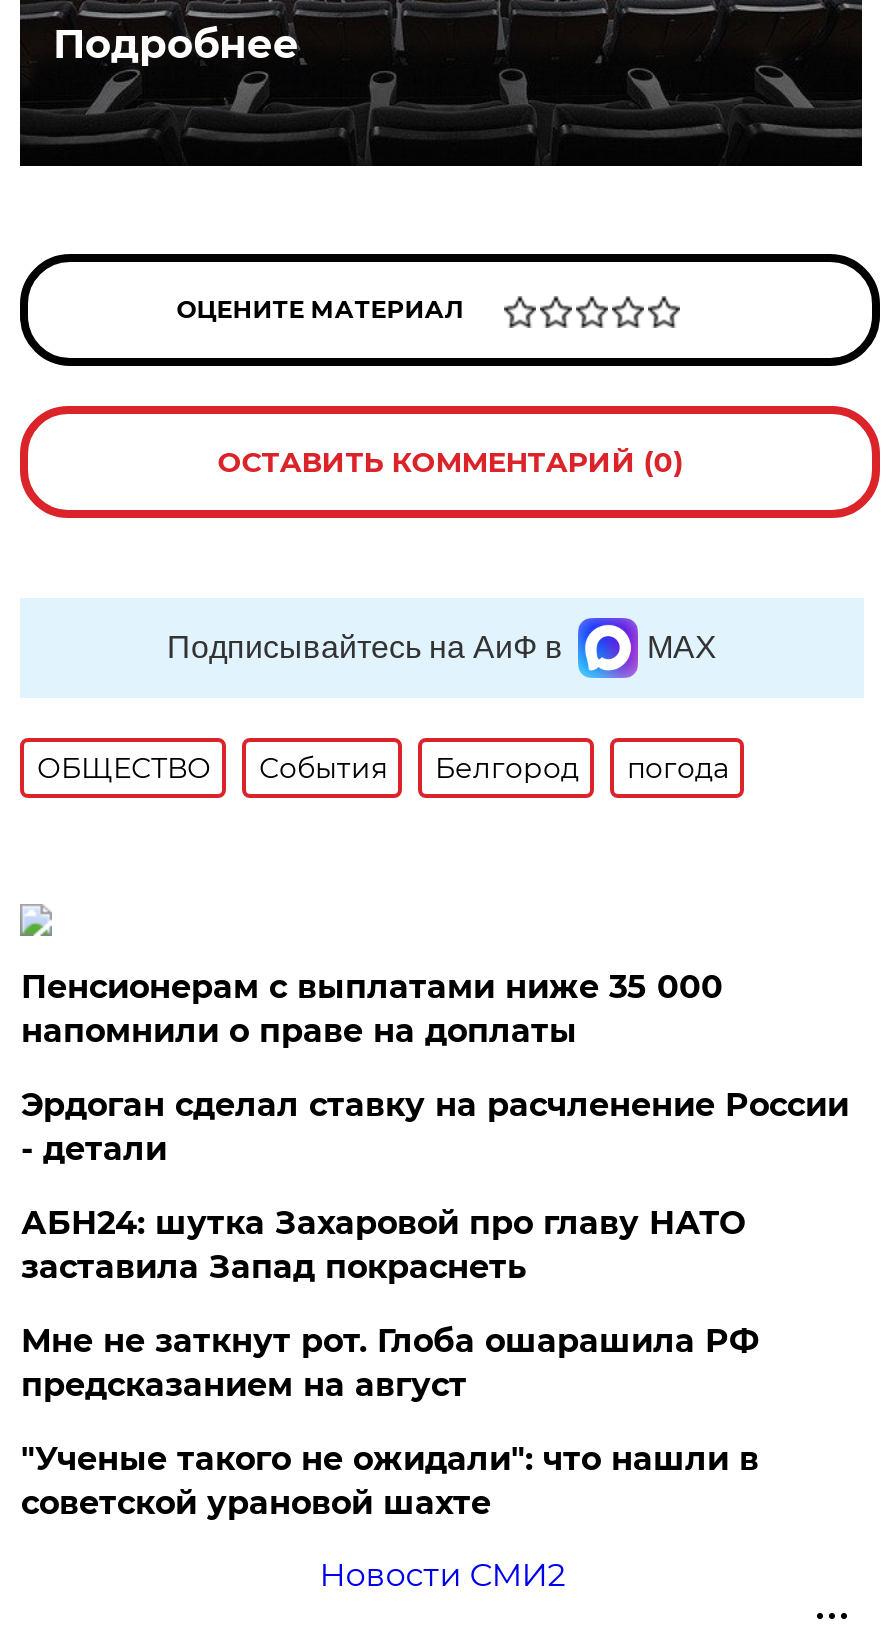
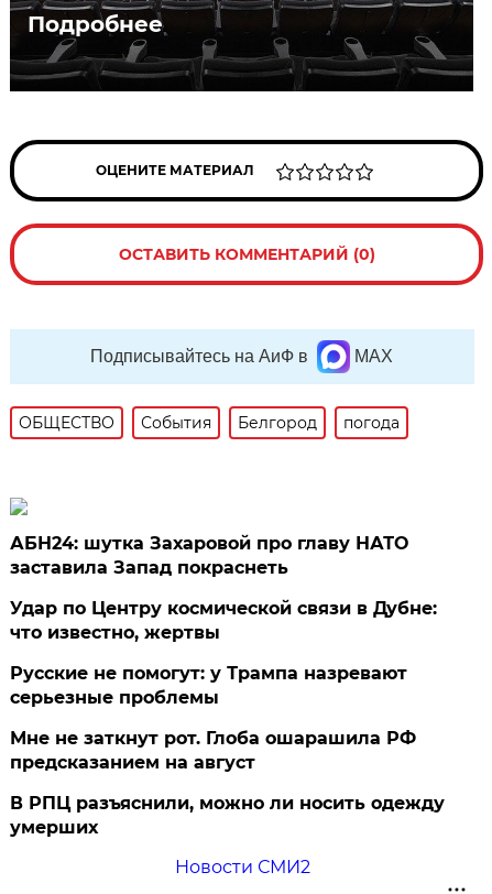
[21,968,849,1168] Пенсионерам с выплатами ниже 35 000 | напомнили о праве на доплаты | Эрдоган сделал ставку на расчленение России | - детали -> none
moved [21,1204,745,1286] -> [10,533,409,578]: АБН24: шутка Захаровой про главу НАТО | заставила Запад покраснеть
none -> [10,598,437,708] Удар по Центру космической связи в Дубне: | что известно, жертвы | Русские не помогут: у Трампа назревают | серьезные проблемы
[21,1440,759,1522] "Ученые такого не ожидали": что нашли в | советской урановой шахте -> [10,793,445,838] В РПЦ разъяснили, можно ли носить одежду | умерших

